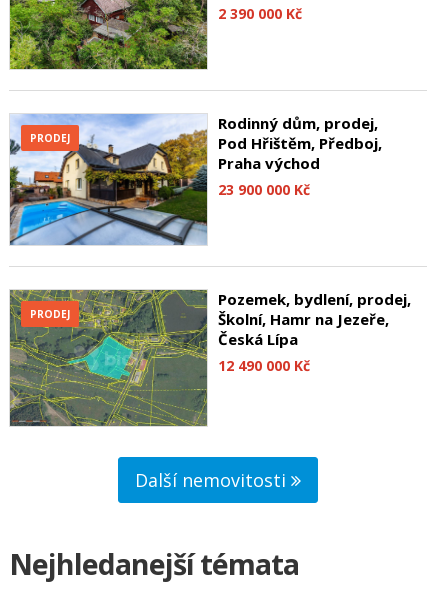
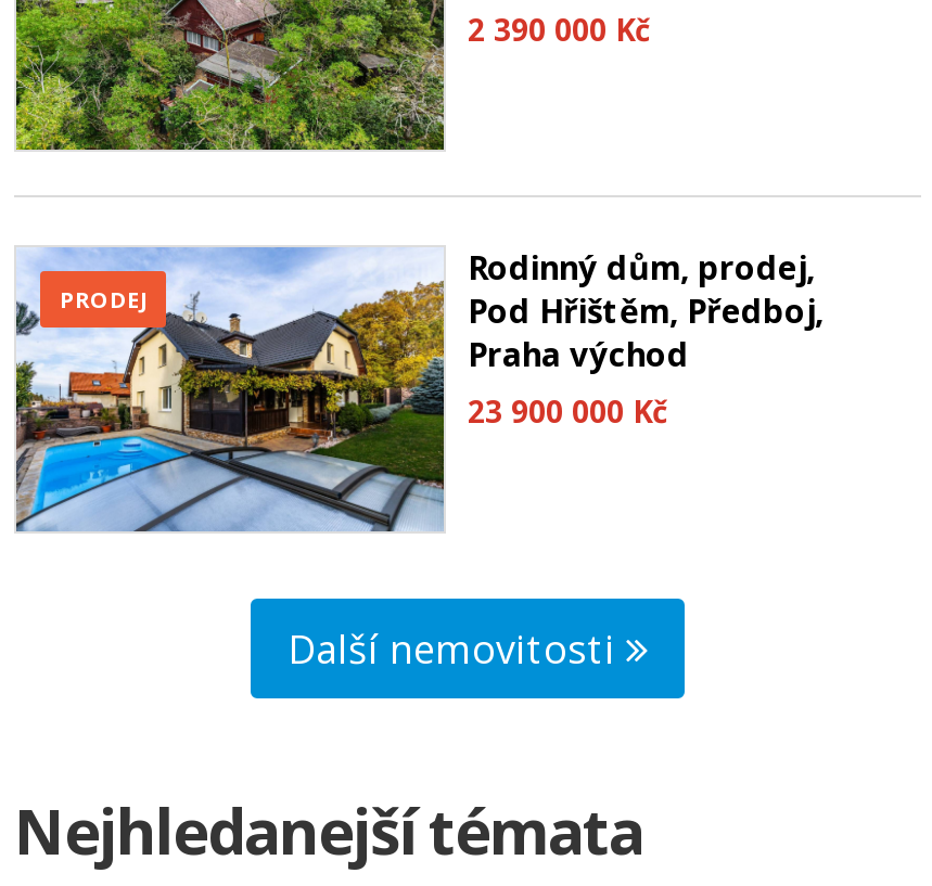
[9,289,207,427] [image] | PRODEJ -> none
[218,289,411,375] Pozemek, bydlení, prodej, | Školní, Hamr na Jezeře, | Česká Lípa | 12 490 000 Kč -> none

